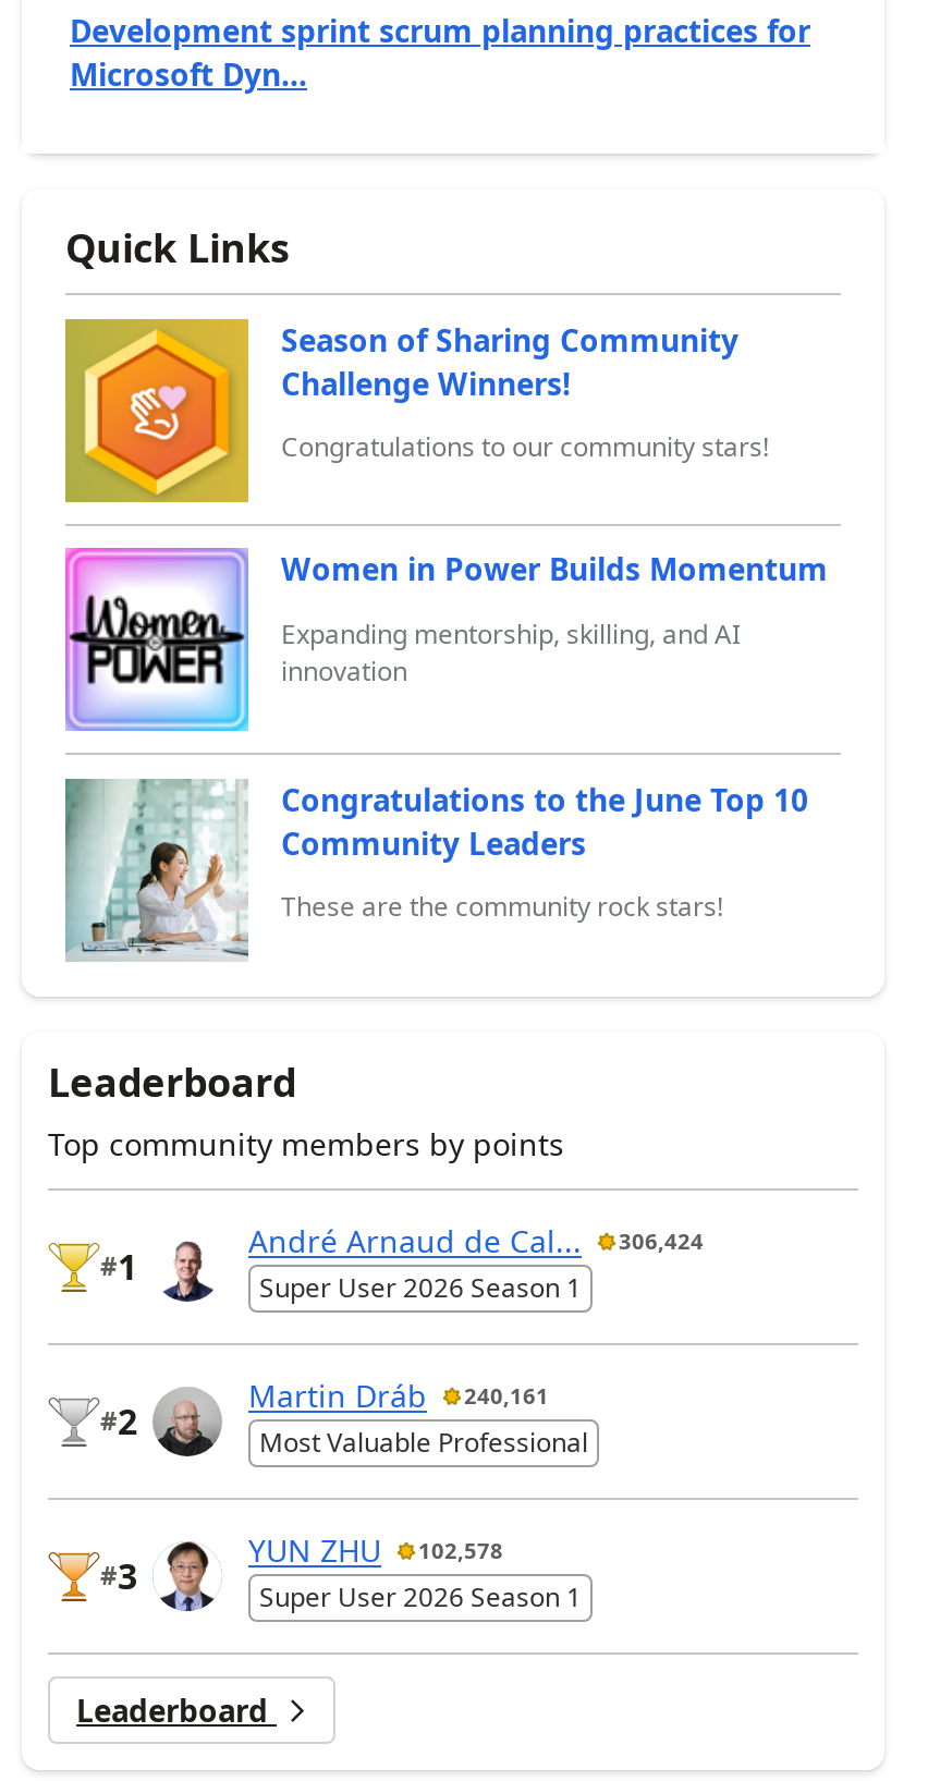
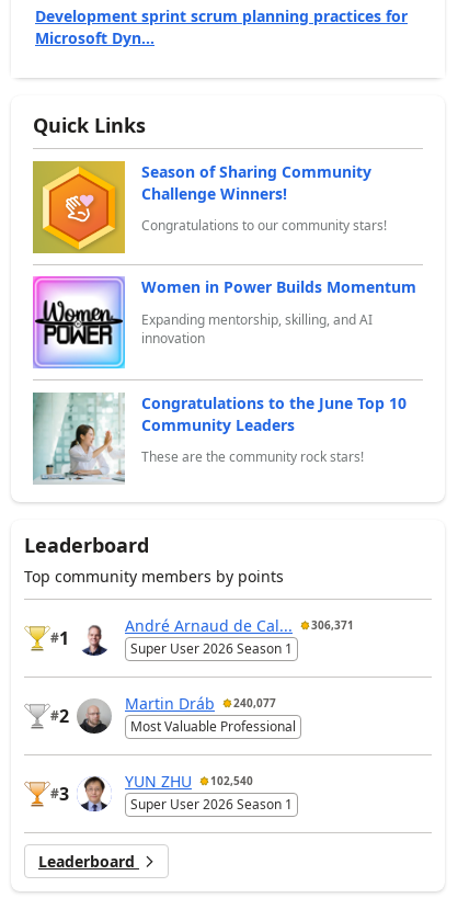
[248,1221,704,1262] André Arnaud de Cal... 306,424 -> [125,615,354,636] André Arnaud de Cal... 306,371
[248,1375,549,1417] Martin Dráb 240,161 -> [125,693,276,714] Martin Dráb 240,077
[248,1530,503,1571] YUN ZHU 102,578 -> [125,771,253,791] YUN ZHU 102,540

